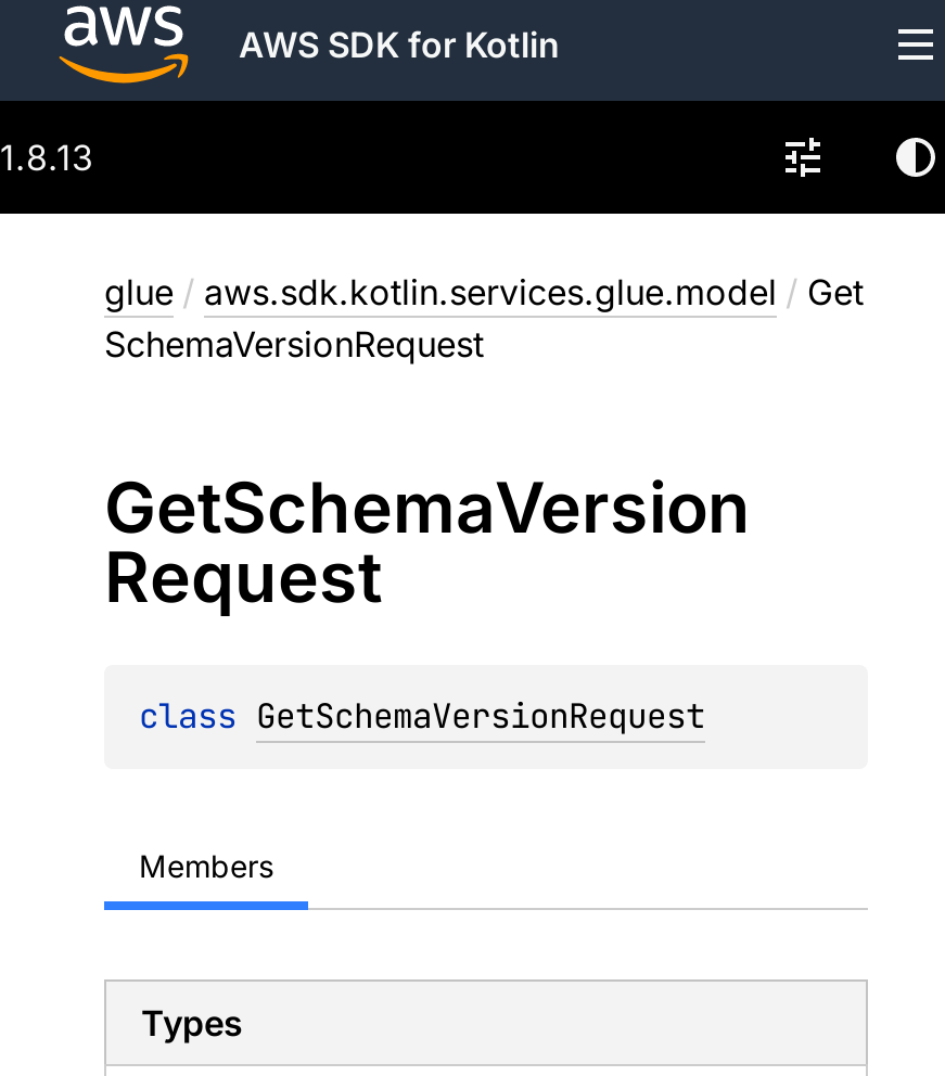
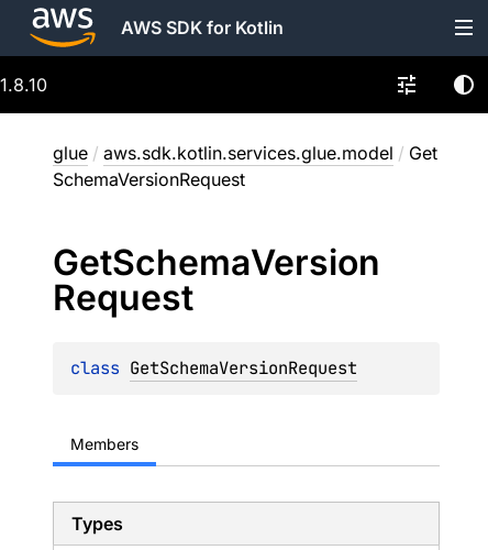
[0,136,93,179] 1.8.13 -> [0,74,47,96] 1.8.10

